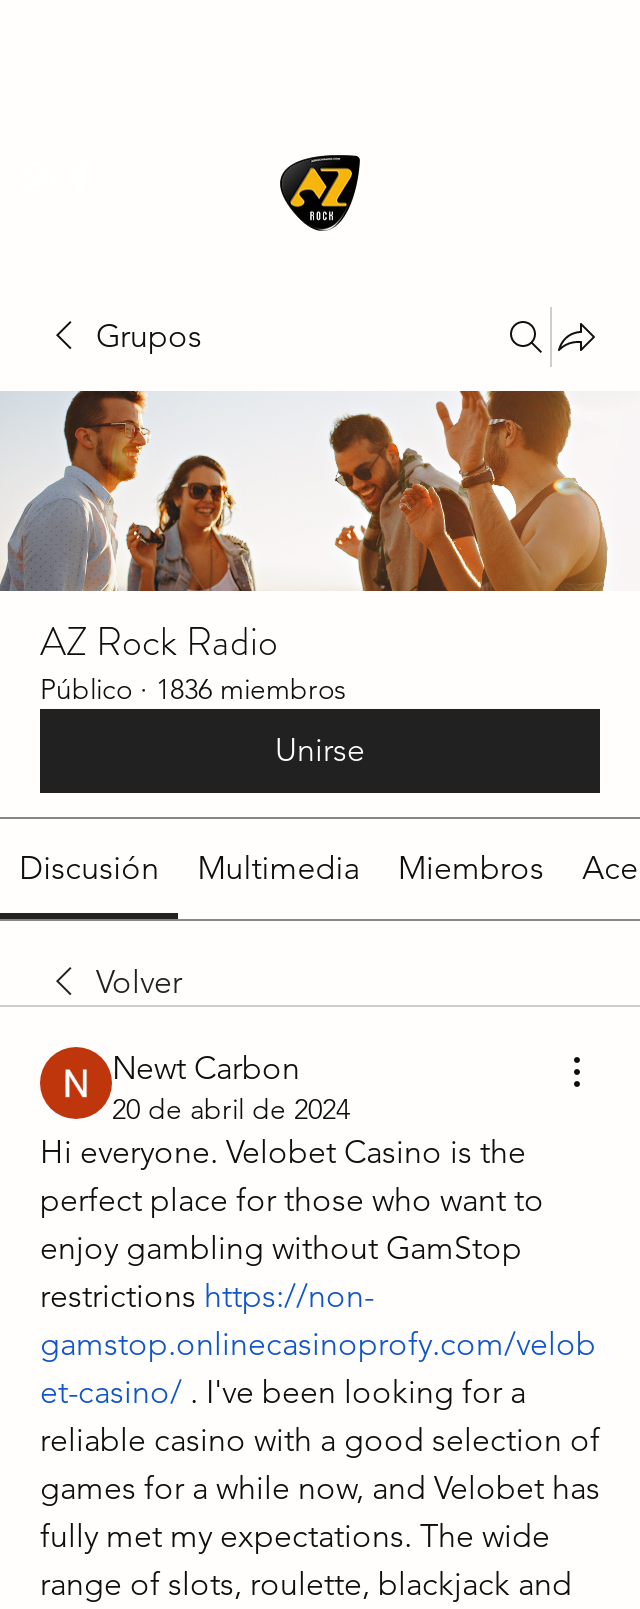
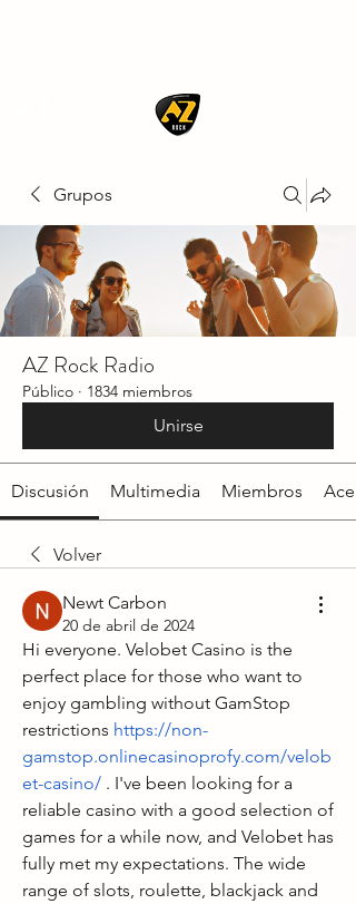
[40,671,346,707] Público · 1836 miembros -> [22,381,192,401] Público · 1834 miembros

